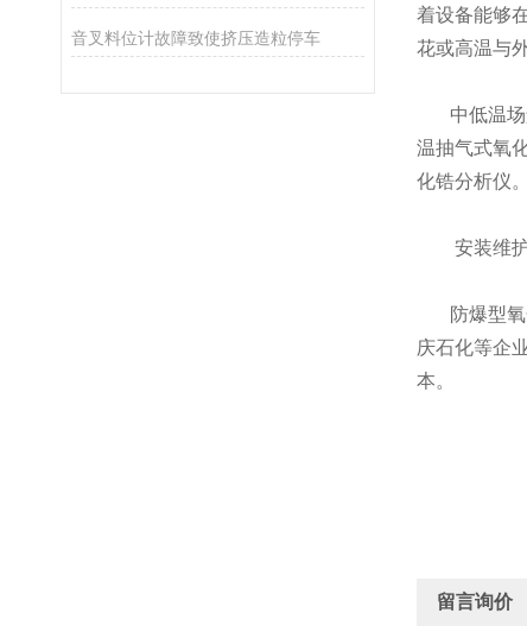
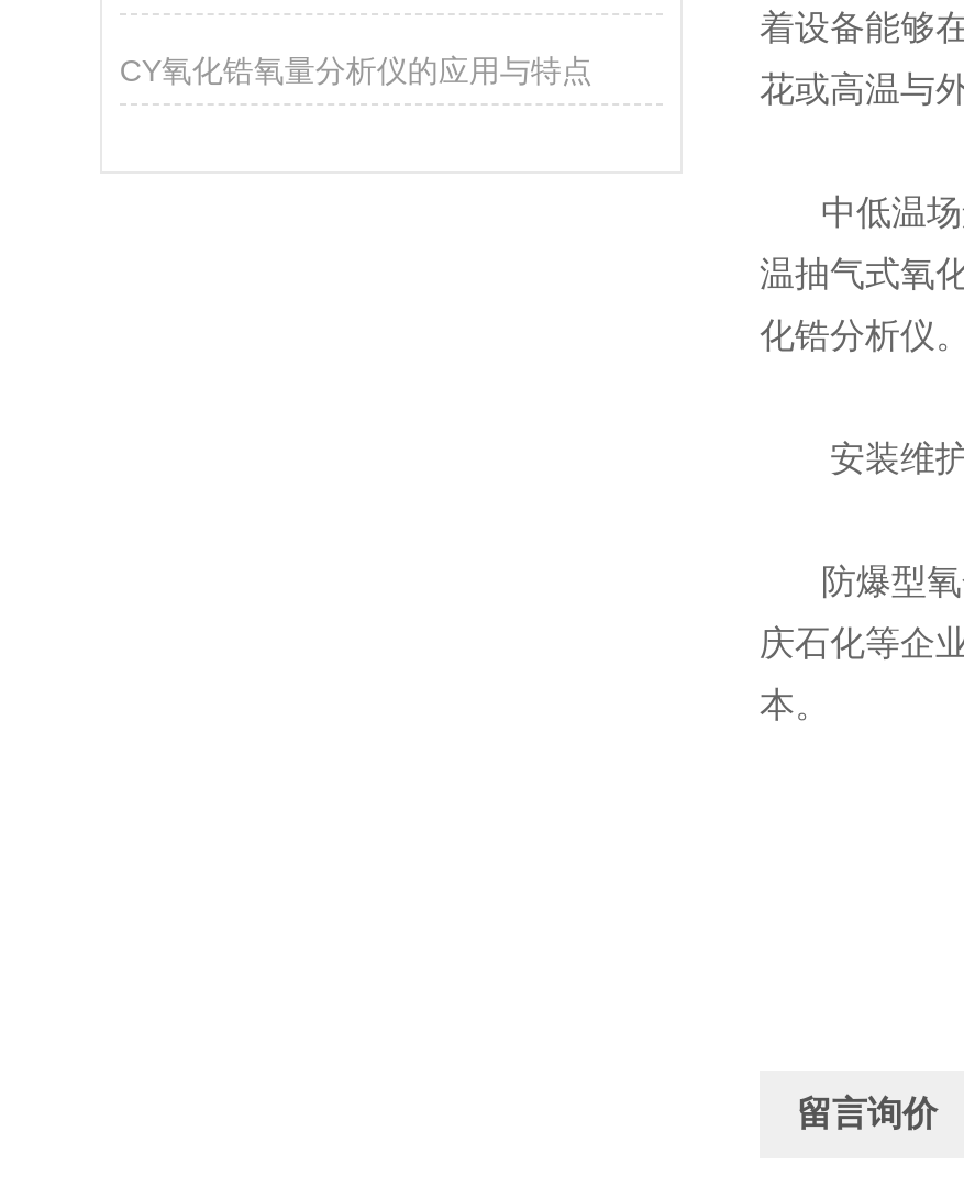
[71,29,320,48] 音叉料位计故障致使挤压造粒停车 -> [120,53,592,88] CY氧化锆氧量分析仪的应用与特点

